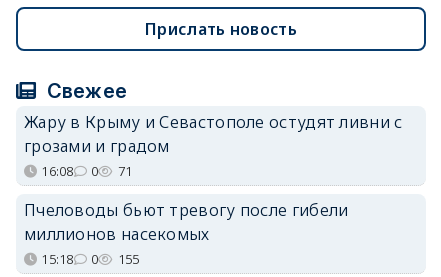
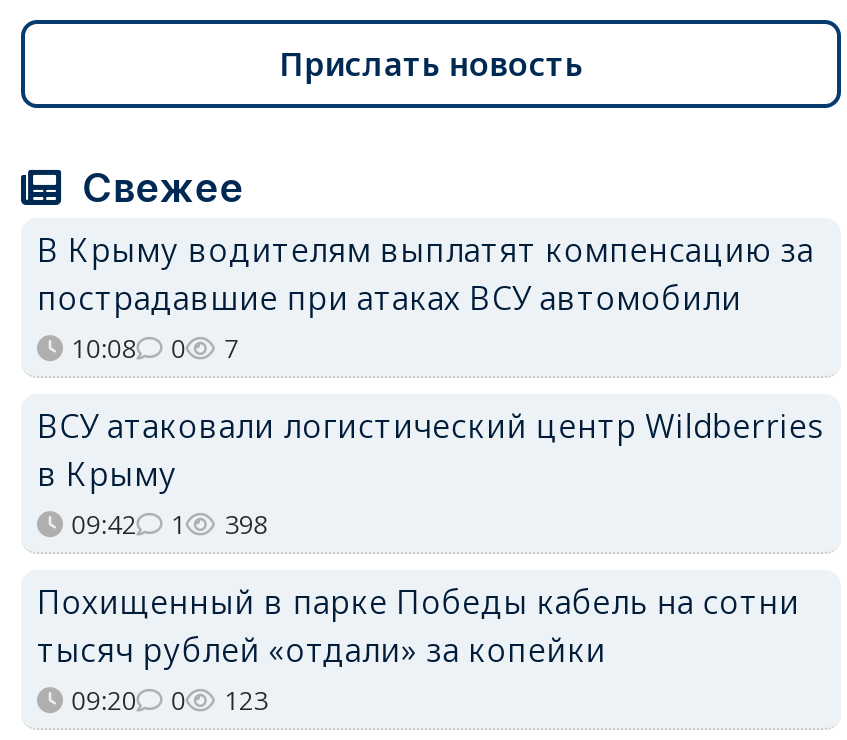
[24,111,403,180] Жару в Крыму и Севастополе остудят ливни с | грозами и градом | 16:08 -> [37,228,814,366] В Крыму водителям выплатят компенсацию за | пострадавшие при атаках ВСУ автомобили | 10:08
[24,162,348,268] 71 | Пчеловоды бьют тревогу после гибели | миллионов насекомых | 15:18 -> [37,330,824,718] 7 | ВСУ атаковали логистический центр Wildberries | в Крыму | 09:42 | 1 | 398 | Похищенный в парке Победы кабель на сотни | тысяч рублей «отдали» за копейки | 09:20
[118,250,140,268] 155 -> [224,682,268,718] 123

